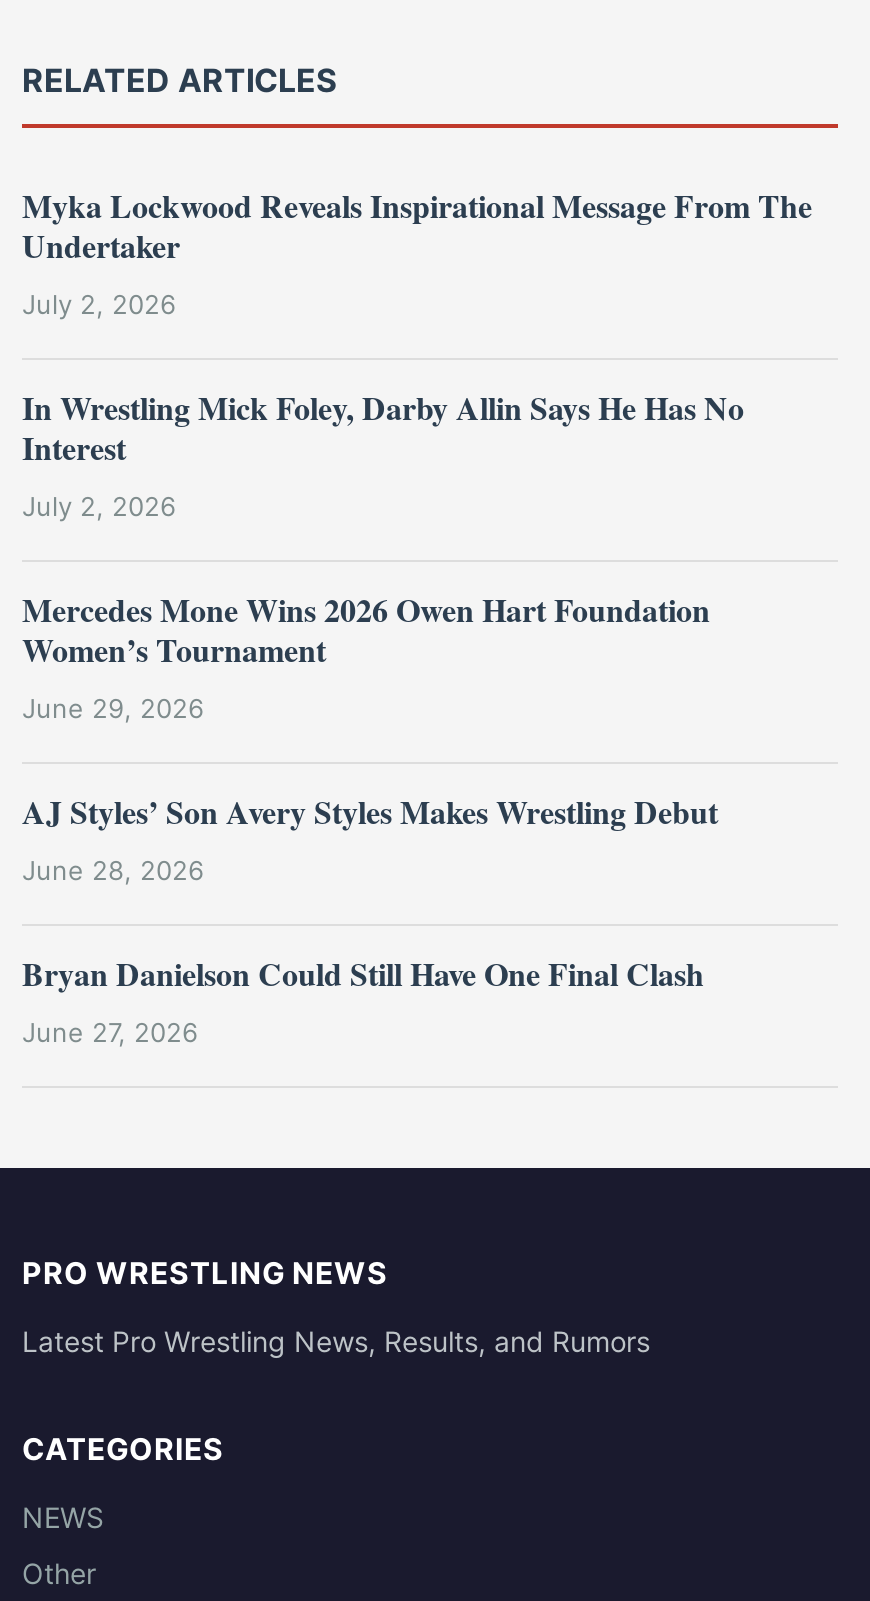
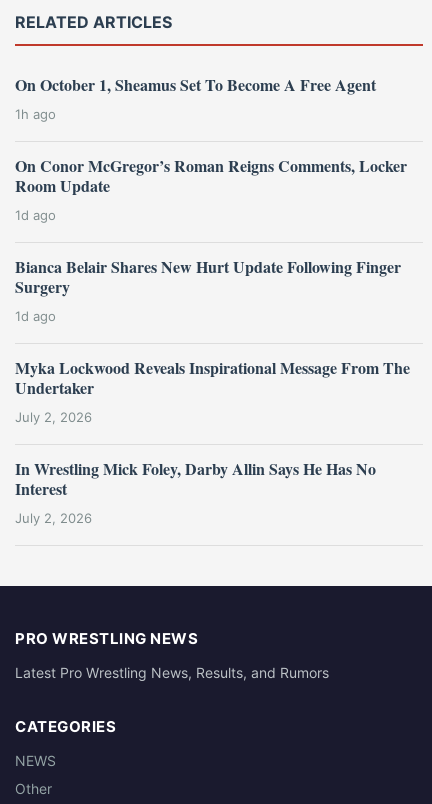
none -> [15,73,407,324] On October 1, Sheamus Set To Become A Free Agent | 1h ago | On Conor McGregor’s Roman Reigns Comments, Locker | Room Update | 1d ago | Bianca Belair Shares New Hurt Update Following Finger | Surgery | 1d ago
moved [22,182,812,522] -> [15,356,410,526]: Myka Lockwood Reveals Inspirational Message From The | Undertaker | July 2, 2026 | In Wrestling Mick Foley, Darby Allin Says He Has No | Interest | July 2, 2026
[22,586,718,1048] Mercedes Mone Wins 2026 Owen Hart Foundation | Women’s Tournament | June 29, 2026 | AJ Styles’ Son Avery Styles Makes Wrestling Debut | June 28, 2026 | Bryan Danielson Could Still Have One Final Clash | June 27, 2026 -> none

